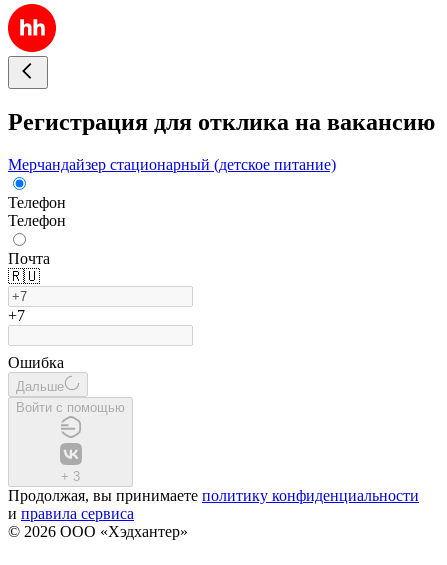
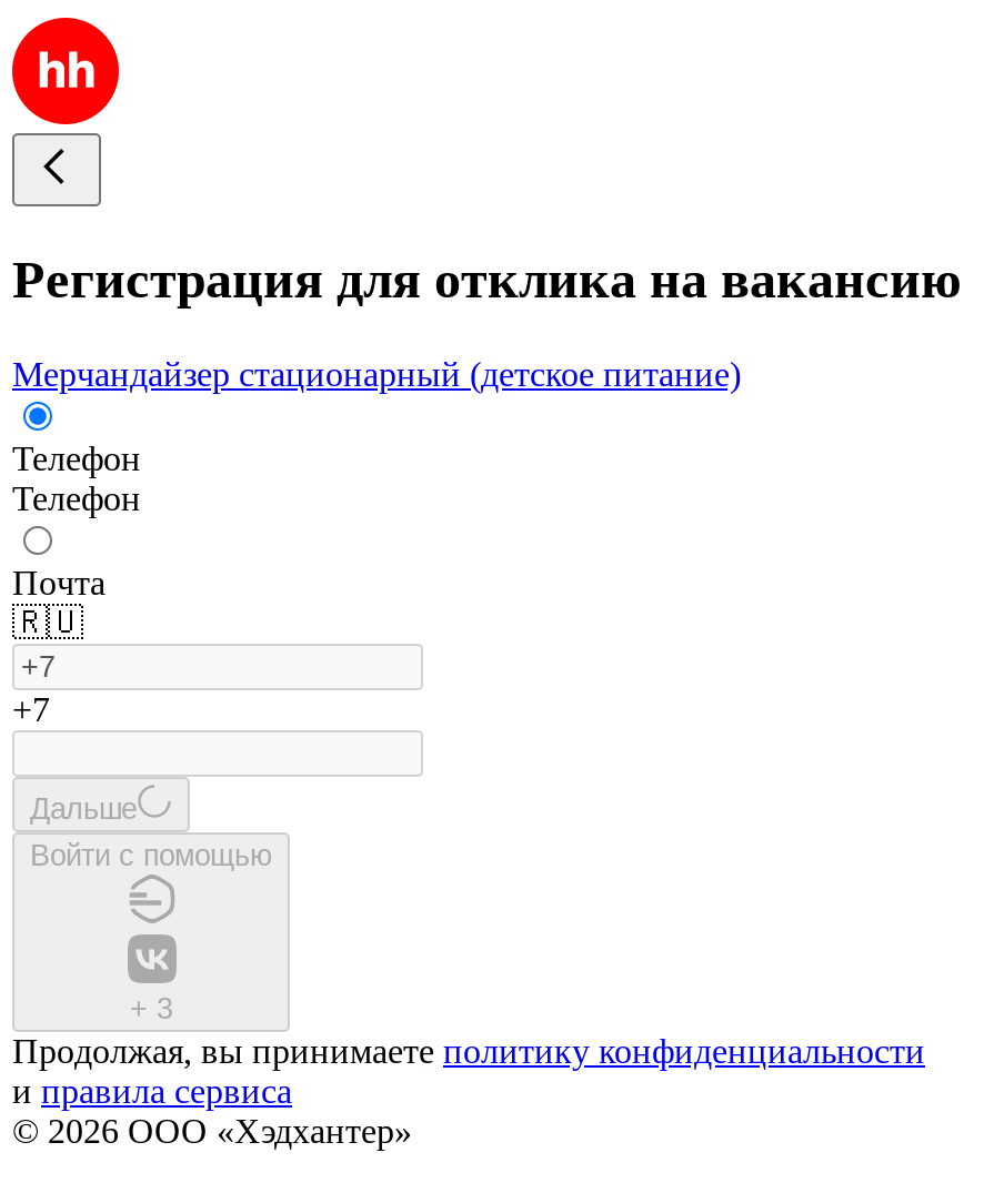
[8,354,64,371] Ошибка -> none

